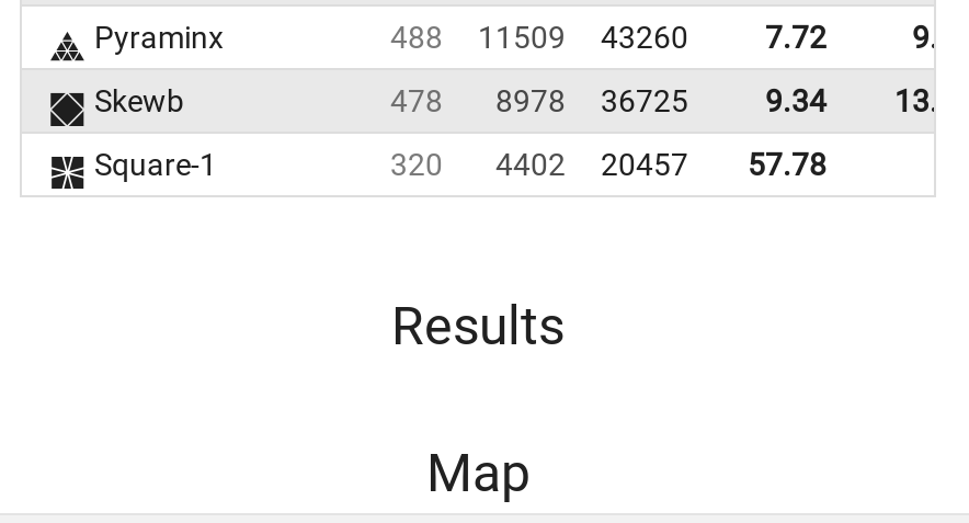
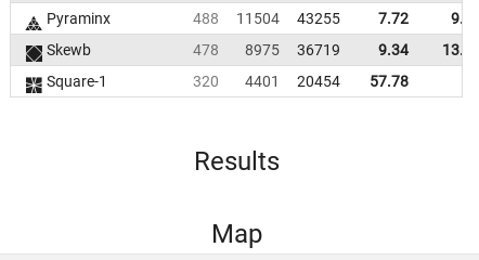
[478,20,566,55] 11509 -> [236,10,280,27] 11504
[601,20,688,55] 43260 -> [297,10,340,27] 43255
[495,83,566,118] 8978 -> [245,41,280,58] 8975
[601,83,688,118] 36725 -> [297,41,340,58] 36719
[495,147,566,182] 4402 -> [245,73,280,90] 4401
[601,147,688,182] 20457 -> [297,73,340,90] 20454

